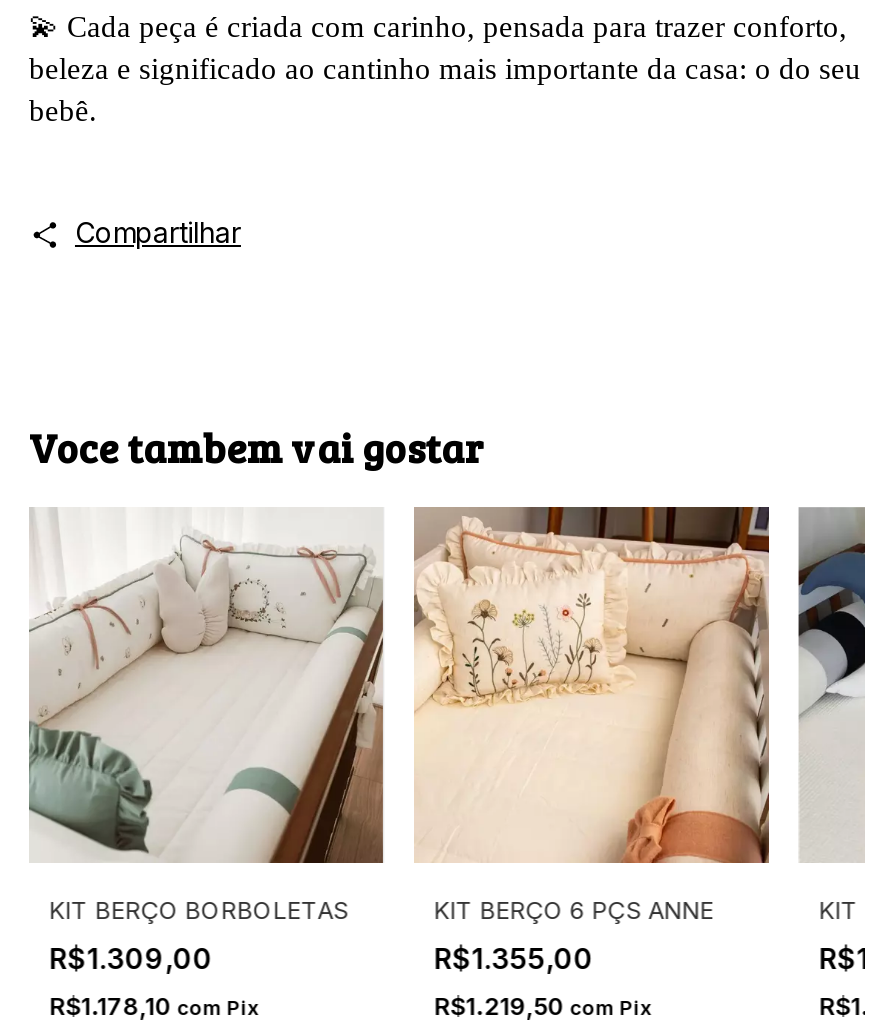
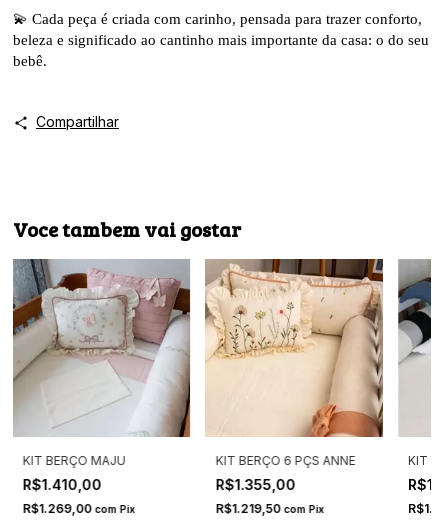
[29,507,385,925] [image] | KIT BERÇO BORBOLETAS -> [12,258,191,468] [image] | KIT BERÇO MAJU
[49,941,221,975] R$1.309,00 -> [23,476,106,493] R$1.410,00
[49,991,257,1021] R$1.178,10 com Pix -> [23,501,135,516] R$1.269,00 com Pix

